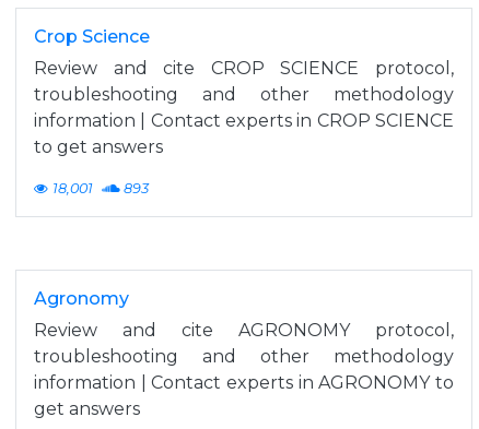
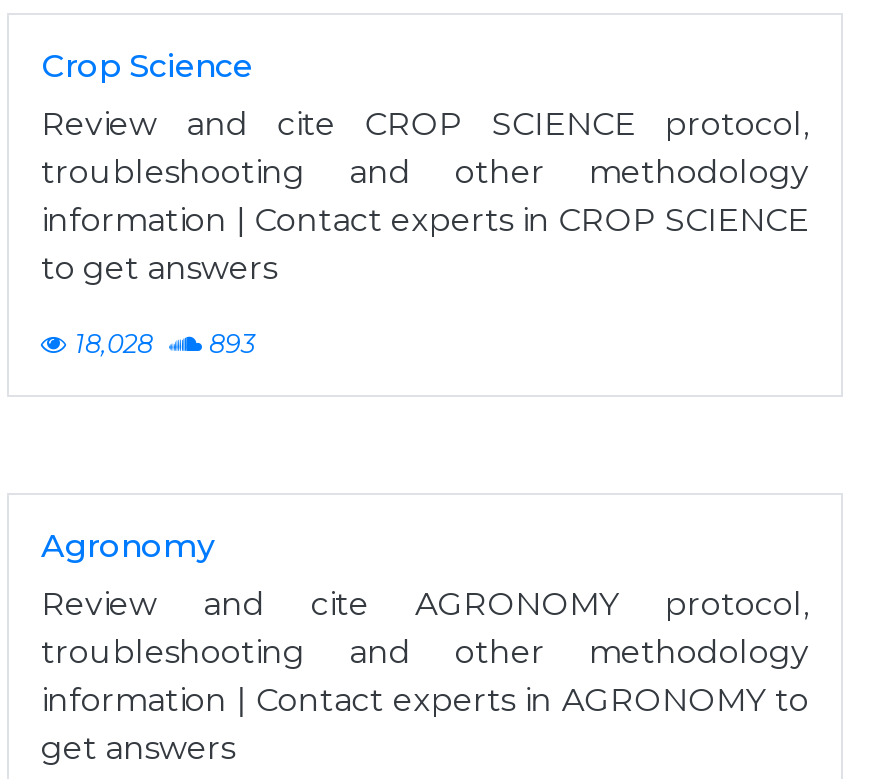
[52,180,149,196] 18,001 893 -> [75,328,255,358] 18,028 893

